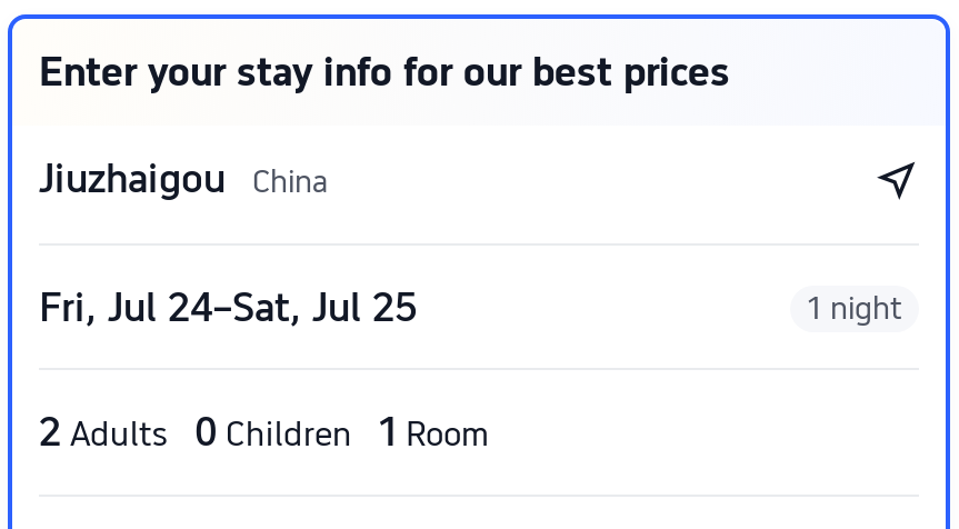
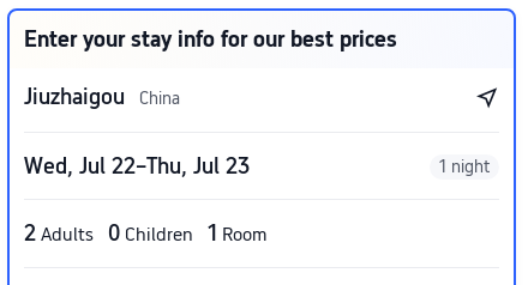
[39,283,417,330] Fri, Jul 24–Sat, Jul 25 -> [24,153,250,178] Wed, Jul 22–Thu, Jul 23

